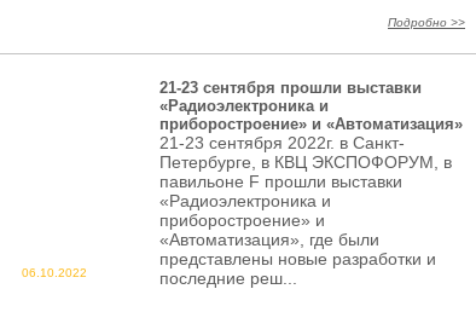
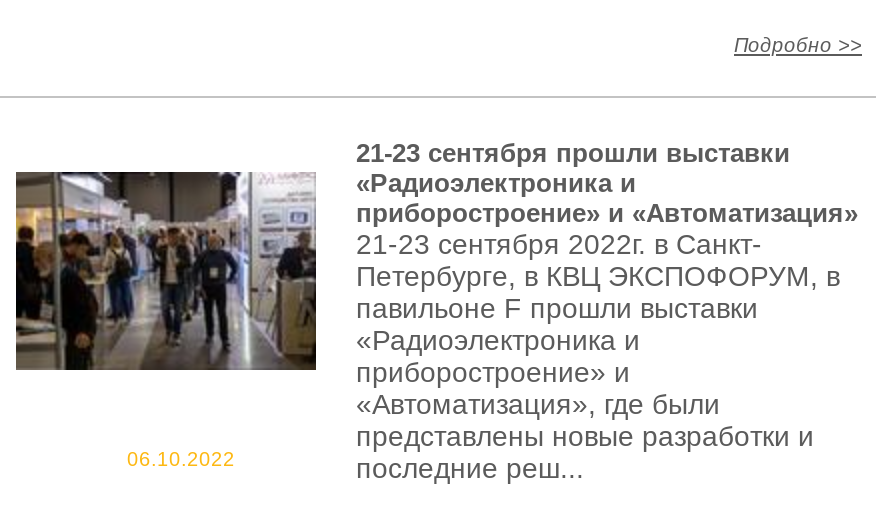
none -> [14,170,318,372] [image]

